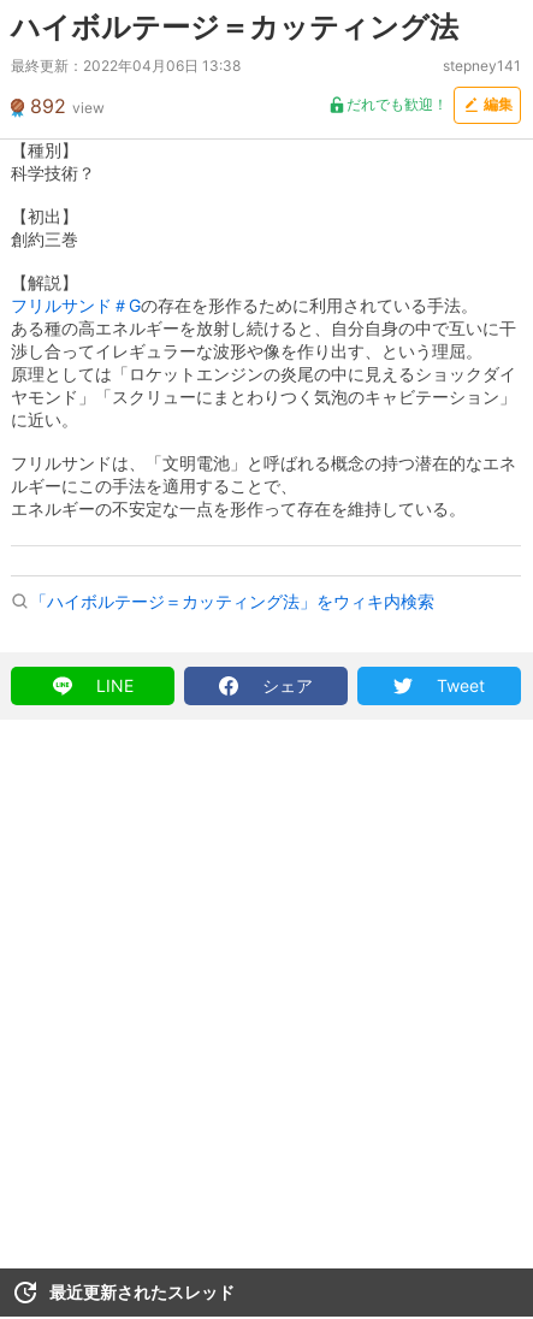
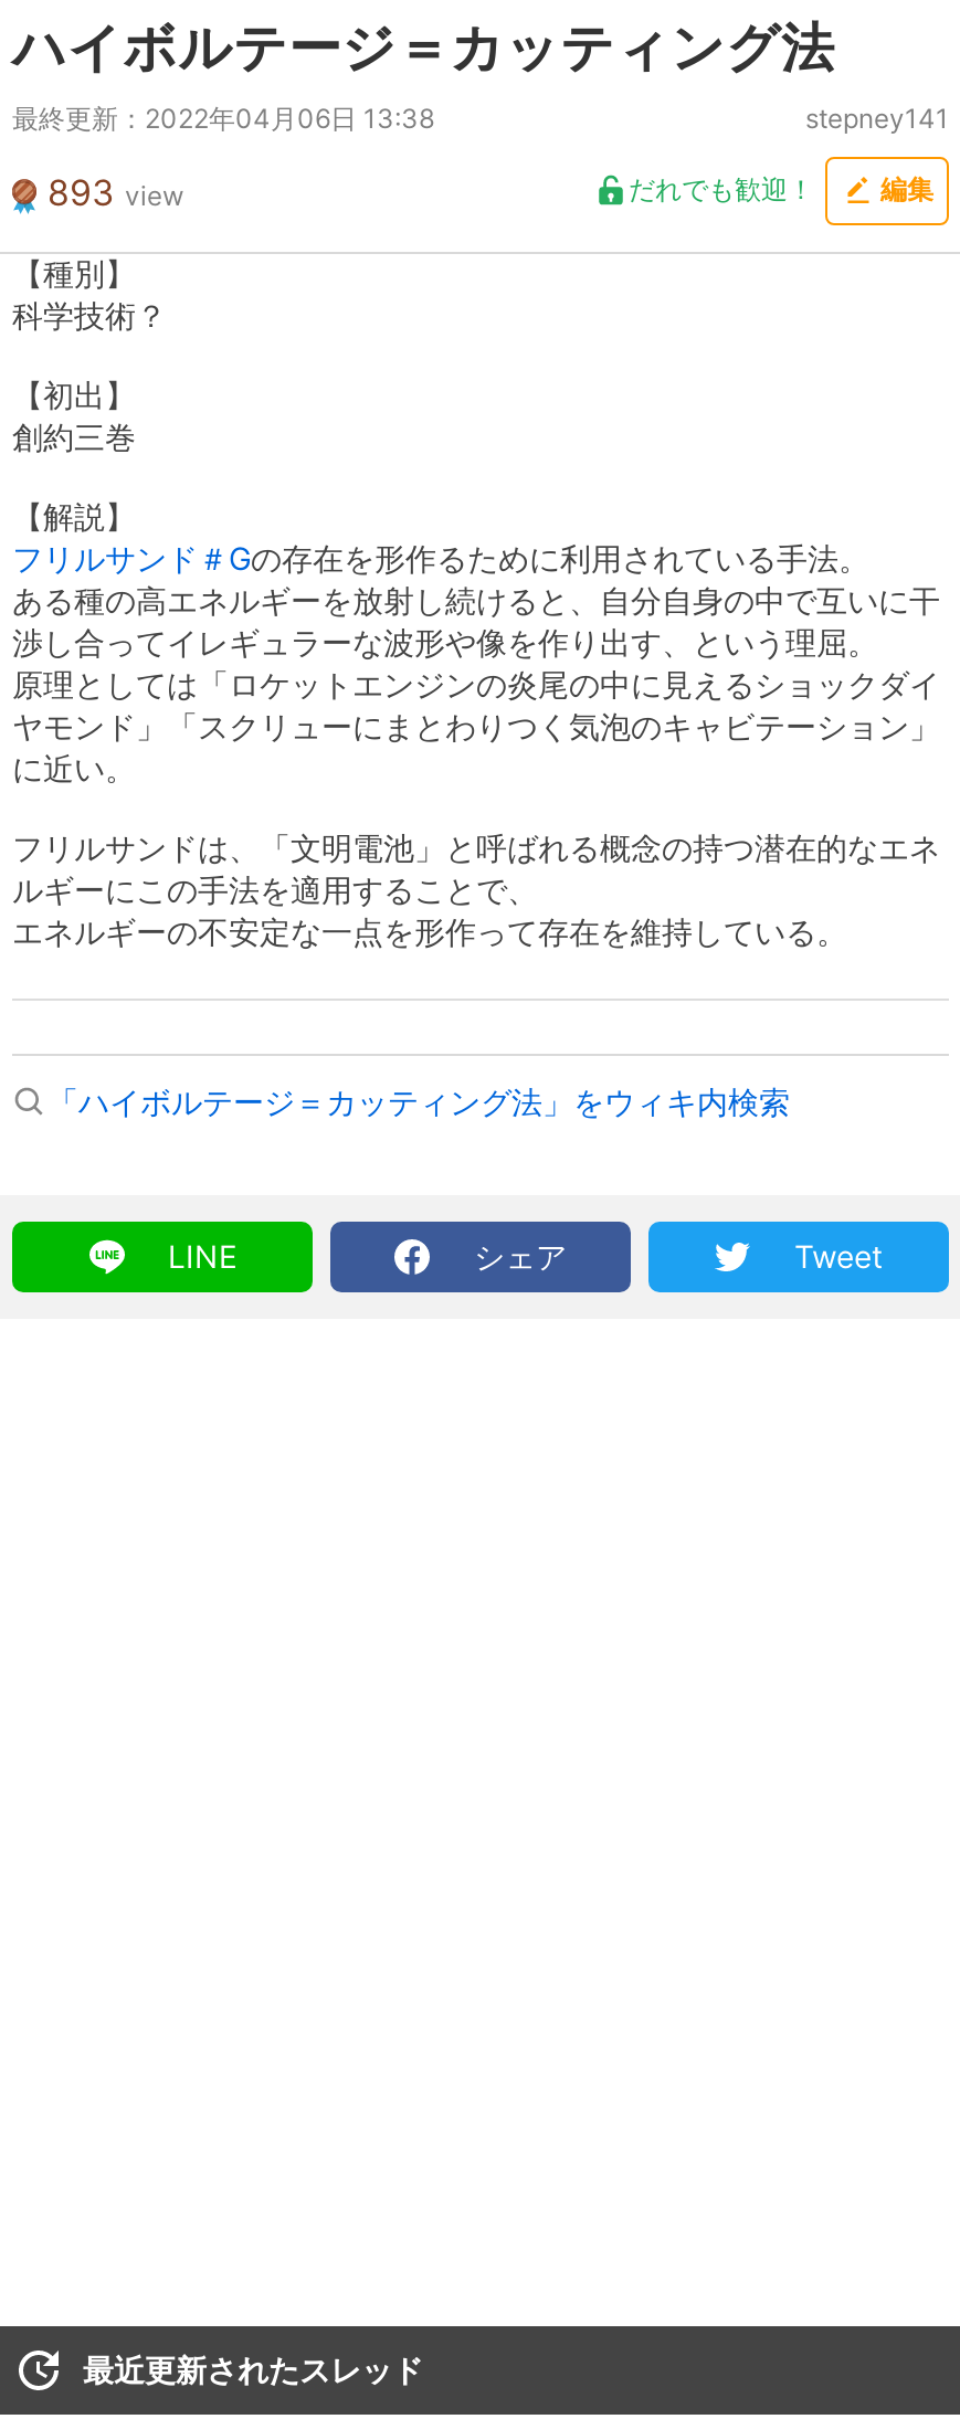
[30,93,105,117] 892 view -> [48,169,184,213] 893 view

